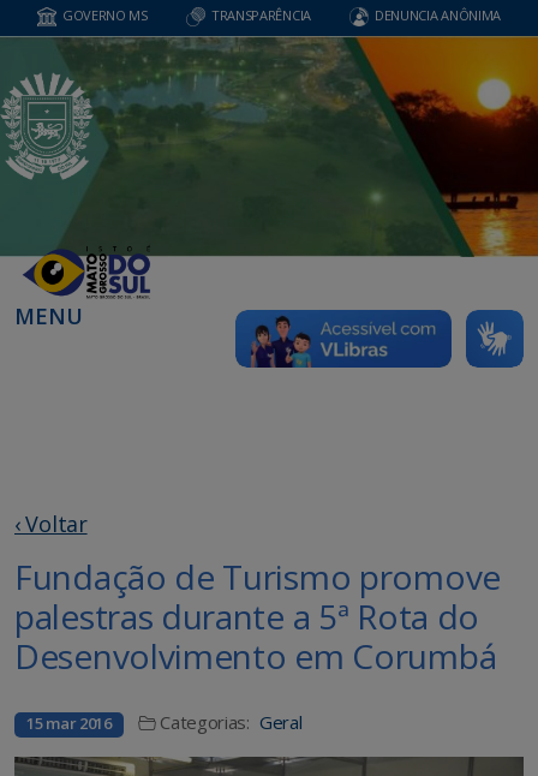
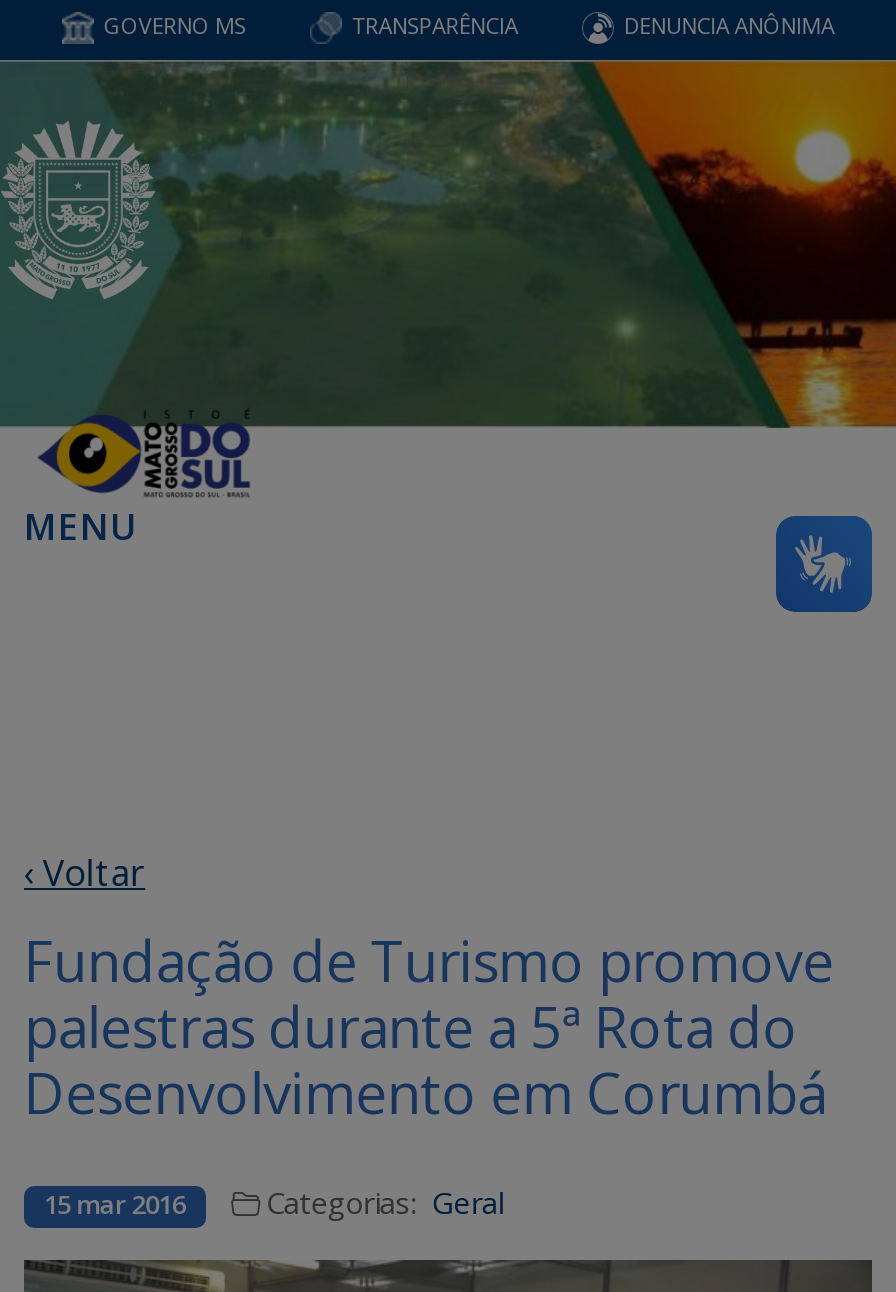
[234,309,453,369] [image] -> none

